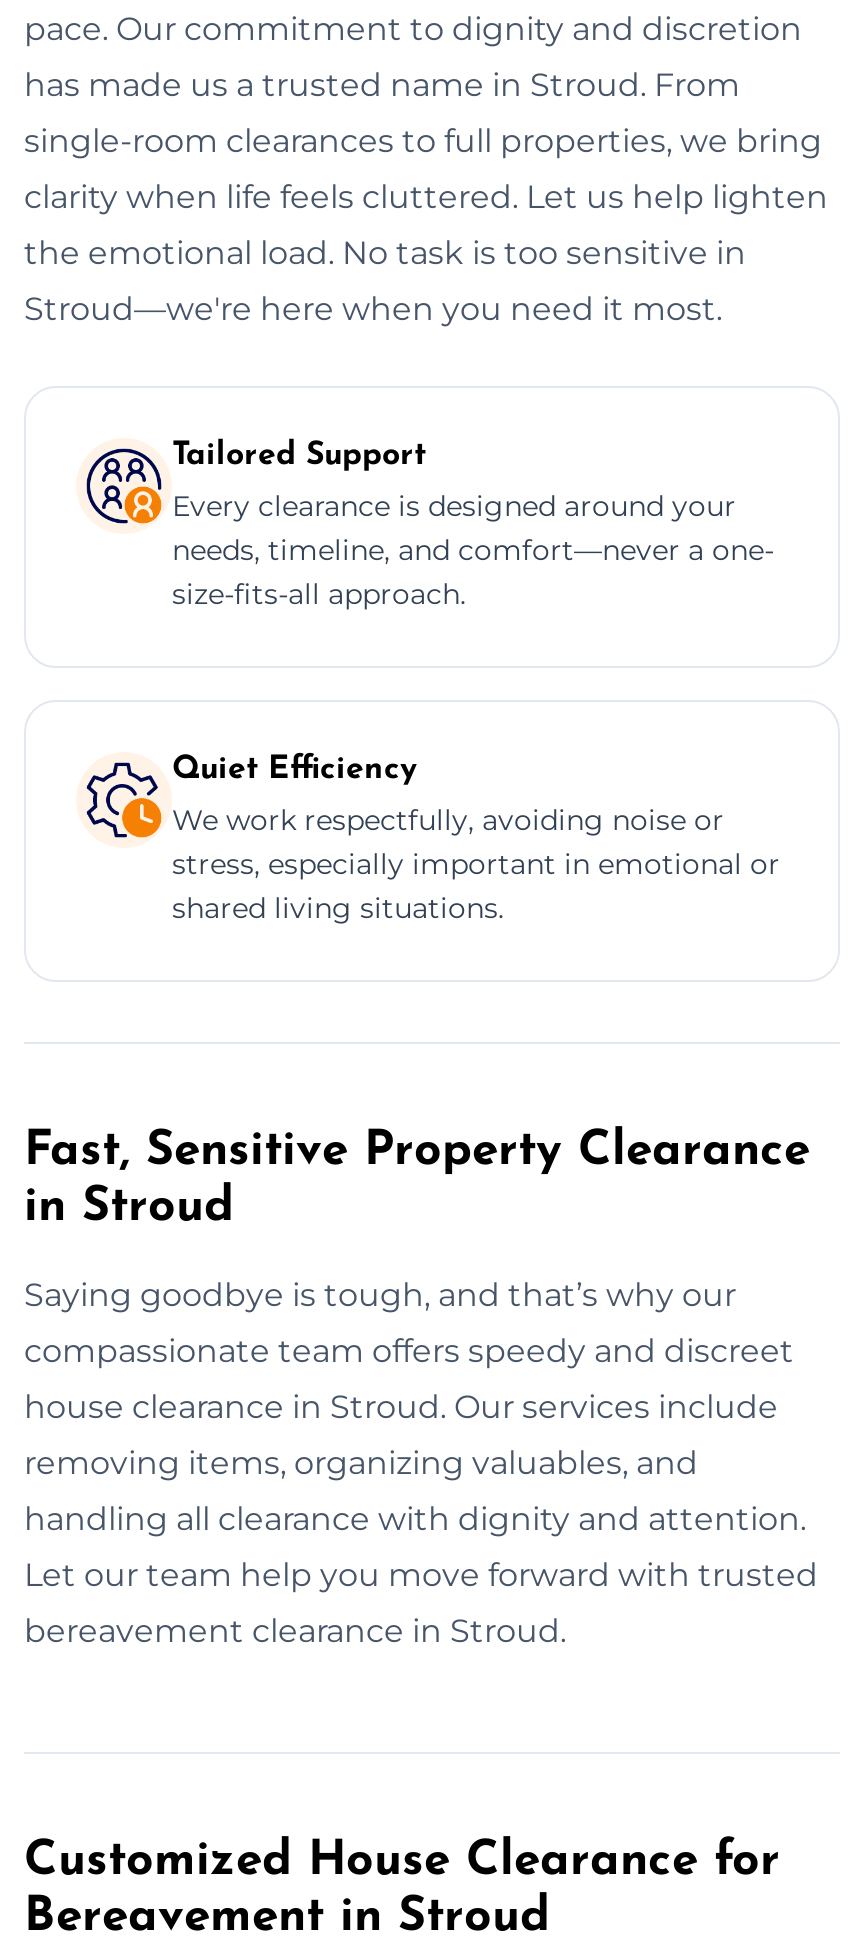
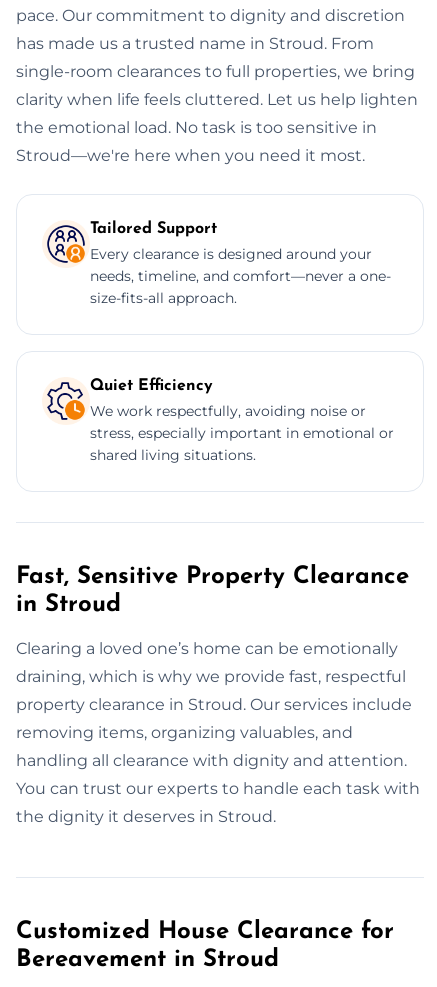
[24,1275,736,1313] Saying goodbye is tough, and that’s why our -> [16,639,398,658] Clearing a loved one’s home can be emotionally
[24,1331,794,1369] compassionate team offers speedy and discreet -> [16,667,406,686] draining, which is why we provide fast, respectful
[24,1387,778,1425] house clearance in Stroud. Our services include -> [16,695,412,714] property clearance in Stroud. Our services include
[24,1555,818,1593] Let our team help you move forward with trusted -> [16,779,420,798] You can trust our experts to handle each task with
[24,1611,566,1649] bereavement clearance in Stroud. -> [16,807,276,826] the dignity it deserves in Stroud.

